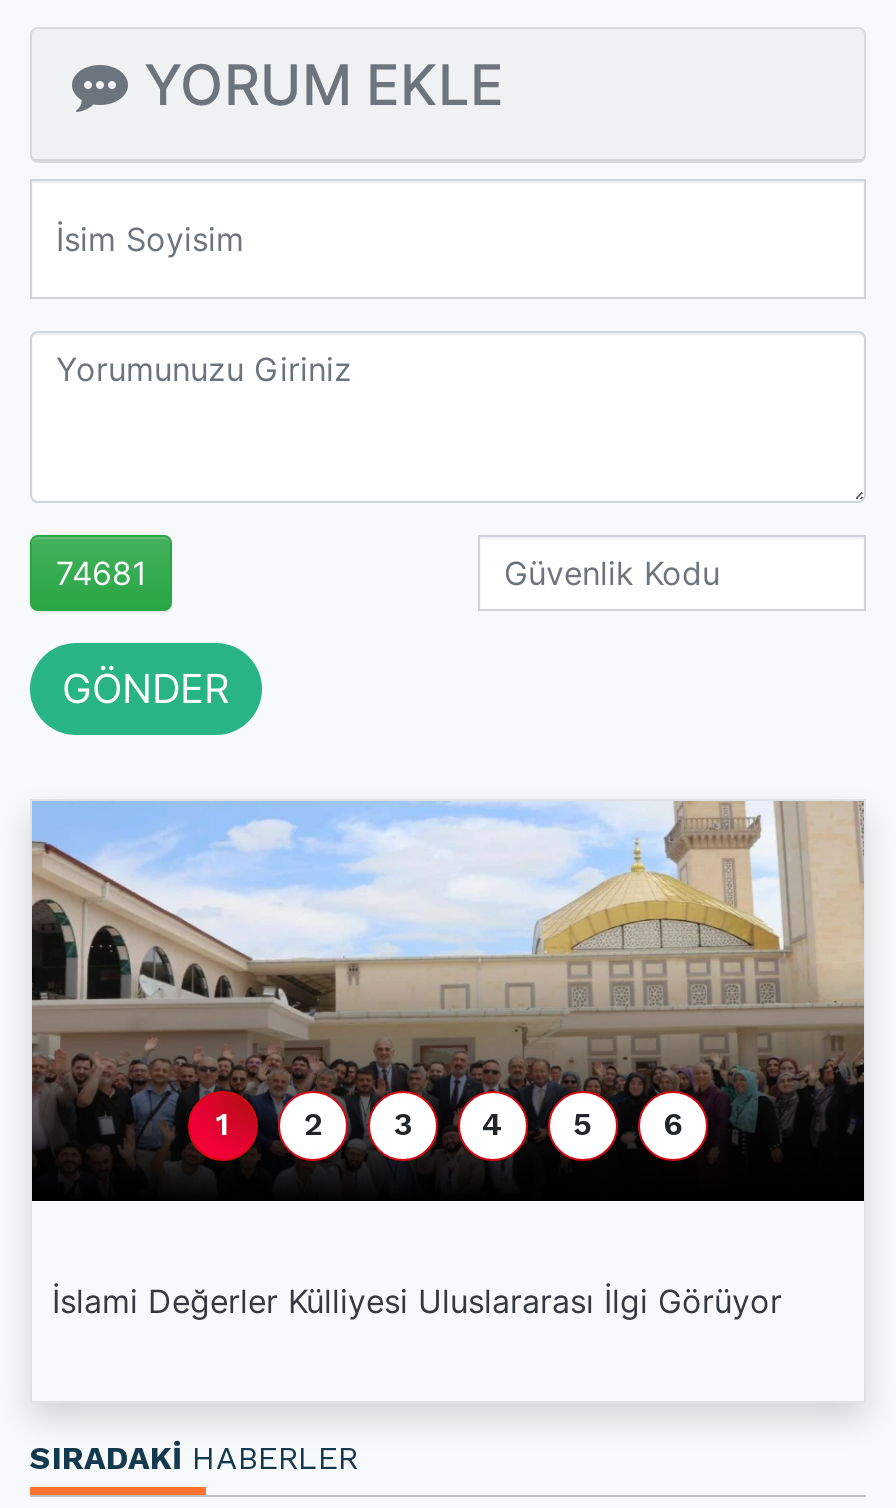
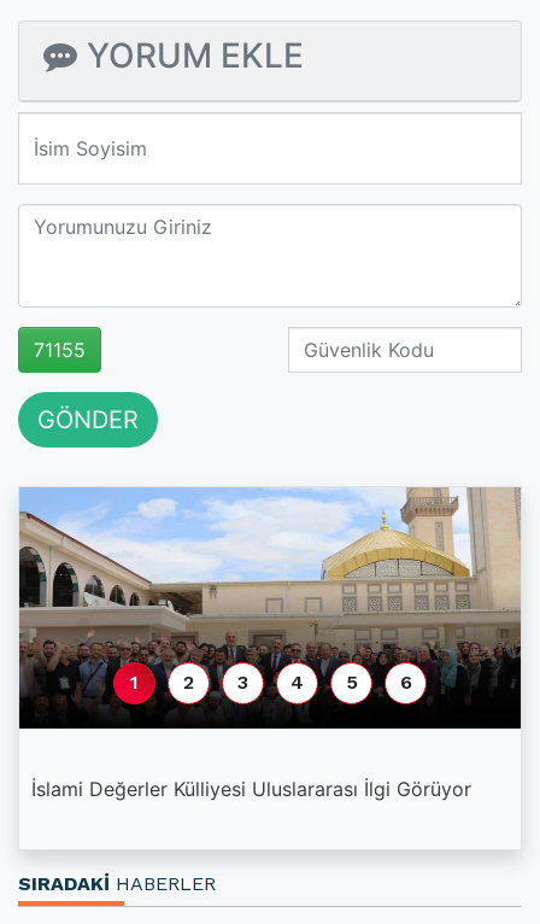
[56,553,146,593] 74681 -> [34,338,86,362] 71155

